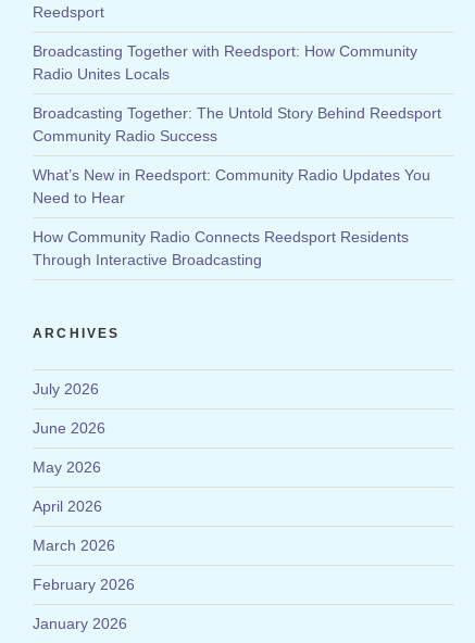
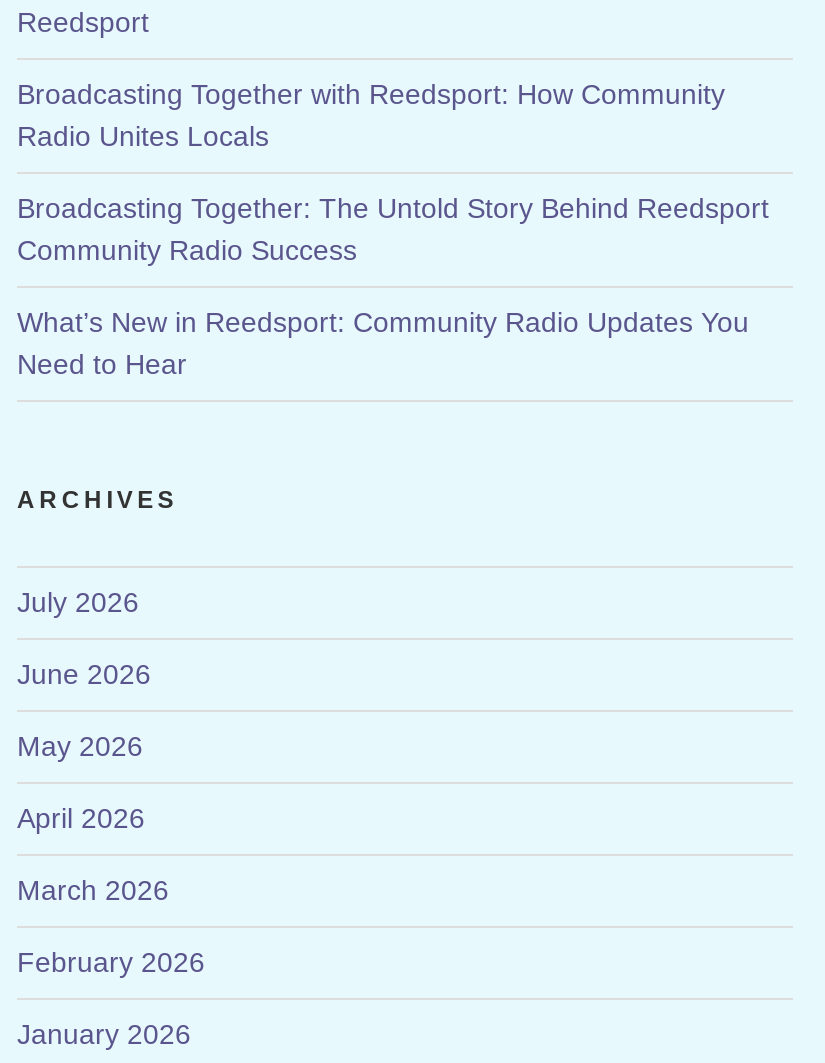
[33,228,409,268] How Community Radio Connects Reedsport Residents | Through Interactive Broadcasting -> none

